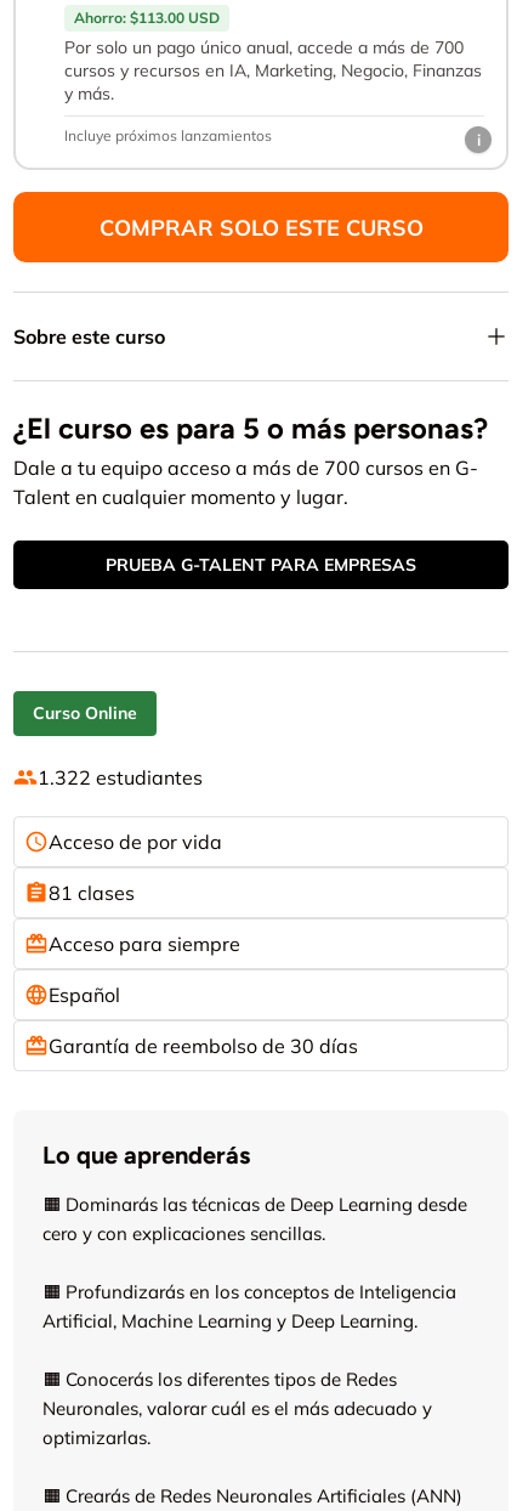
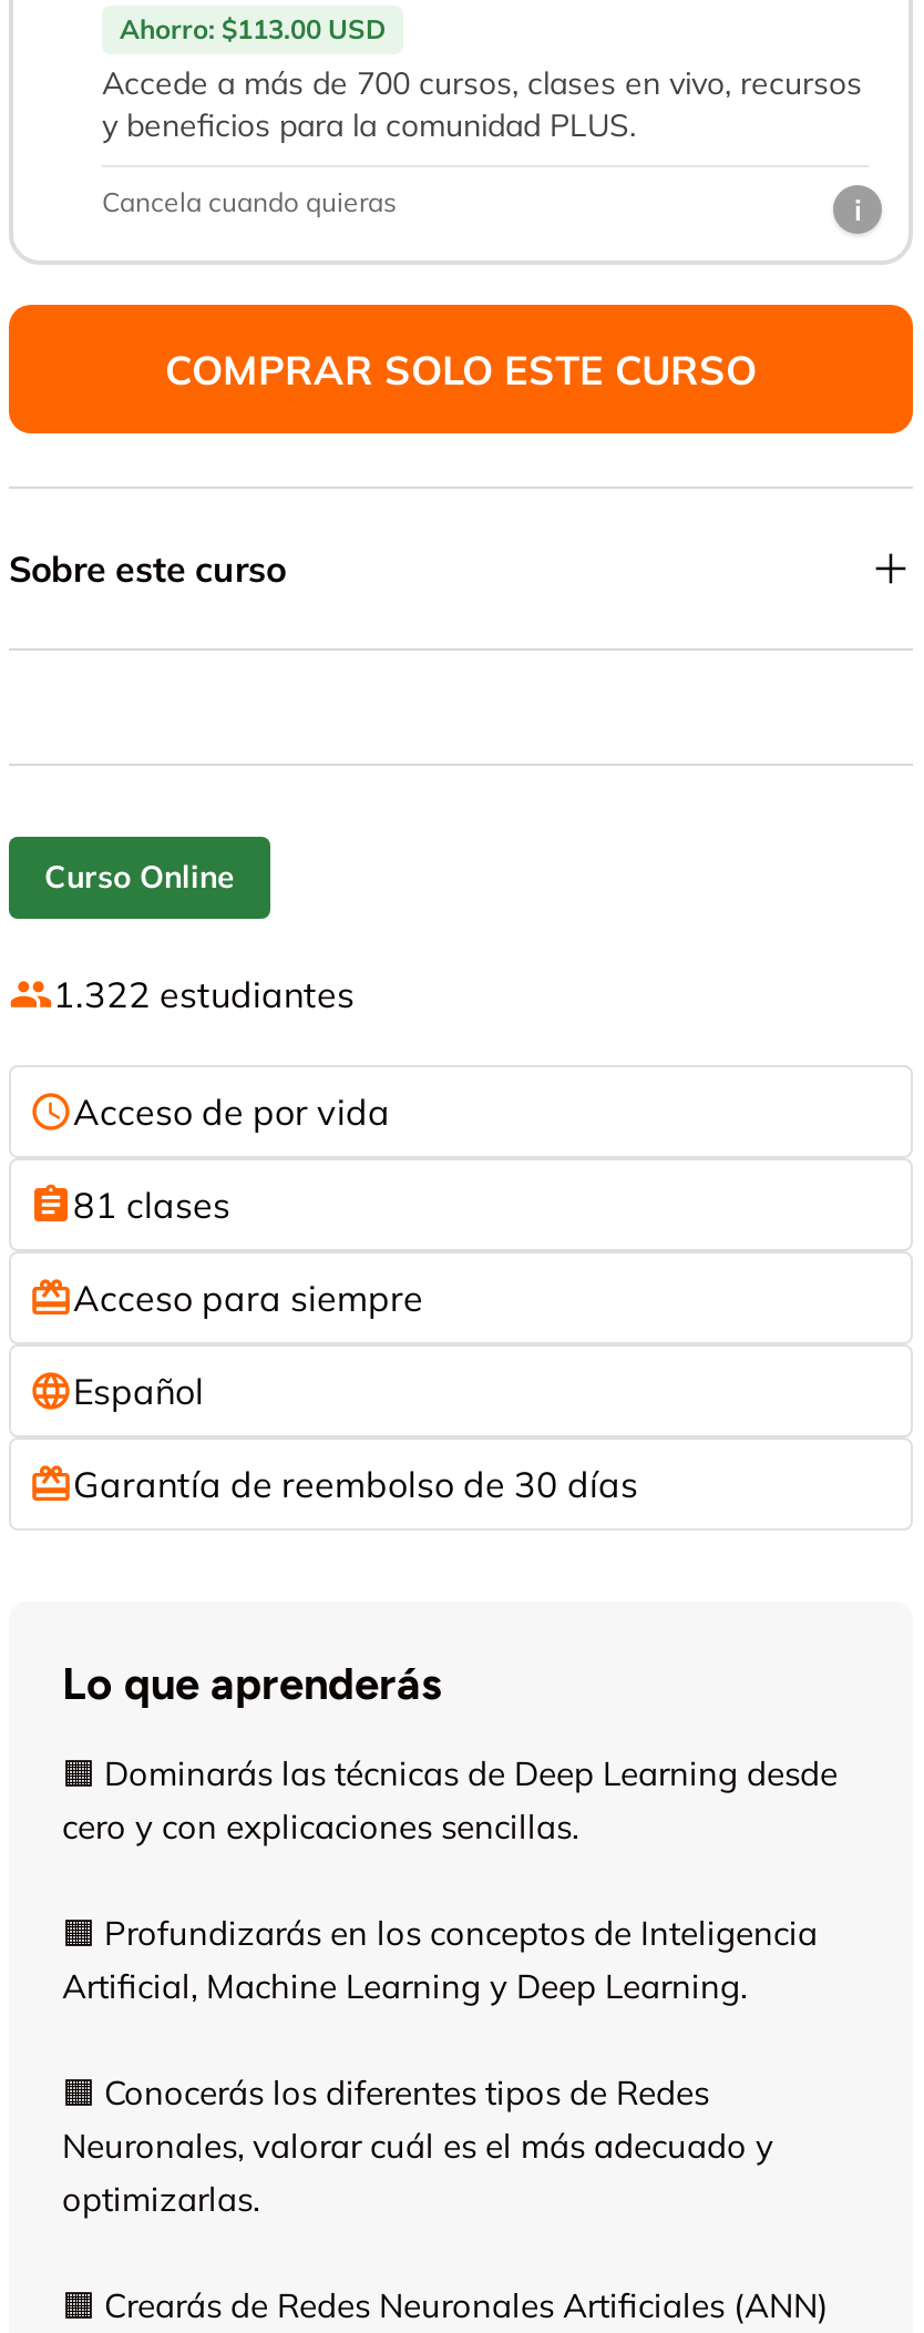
[64,37,482,105] Por solo un pago único anual, accede a más de 700 | cursos y recursos en IA, Marketing, Negocio, Finanzas | y más. -> [102,64,862,146] Accede a más de 700 cursos, clases en vivo, recursos | y beneficios para la comunidad PLUS.
[64,127,272,145] Incluye próximos lanzamientos -> [102,186,397,219] Cancela cuando quieras
[13,411,488,576] ¿El curso es para 5 o más personas? | Dale a tu equipo acceso a más de 700 cursos en G- | Talent en cualquier momento y lugar. | PRUEBA G-TALENT PARA EMPRESAS -> none

